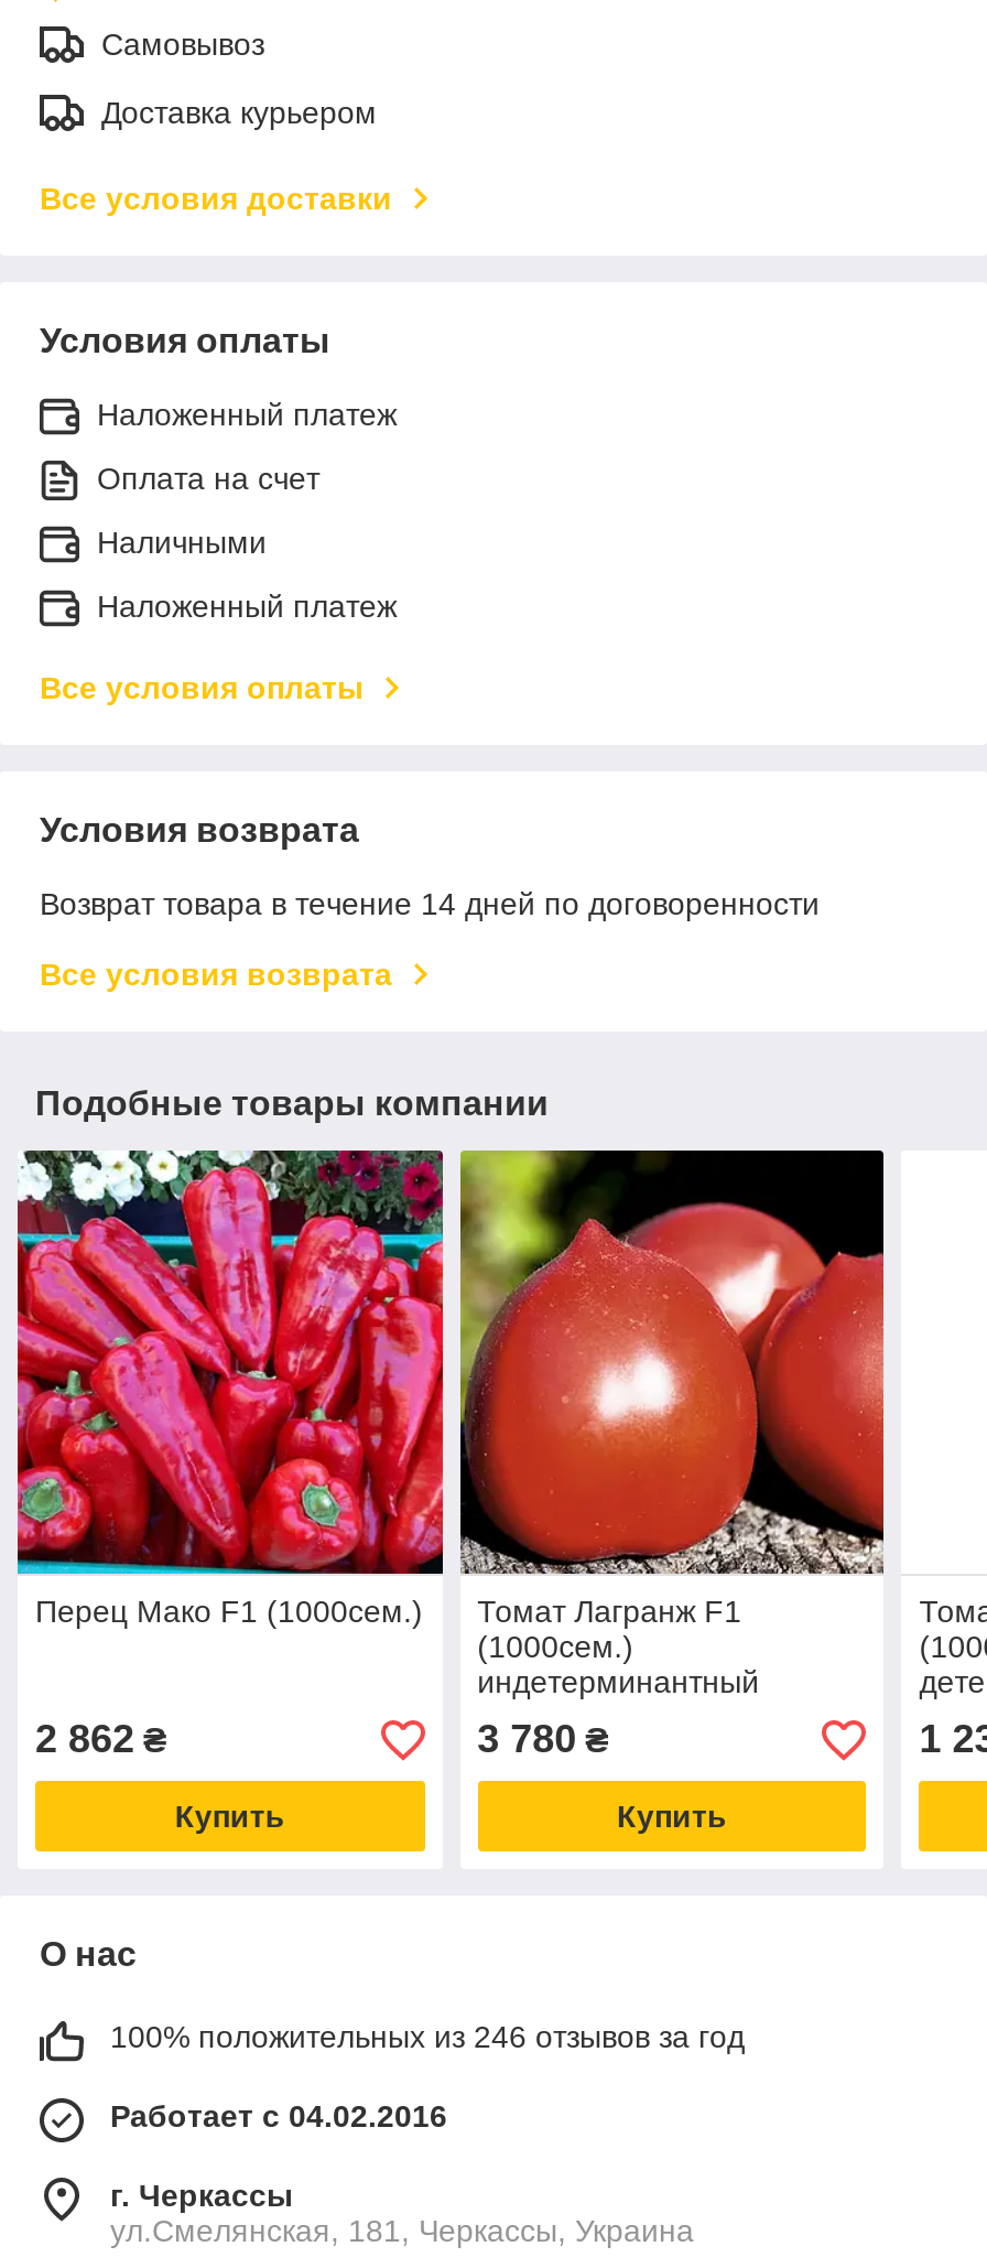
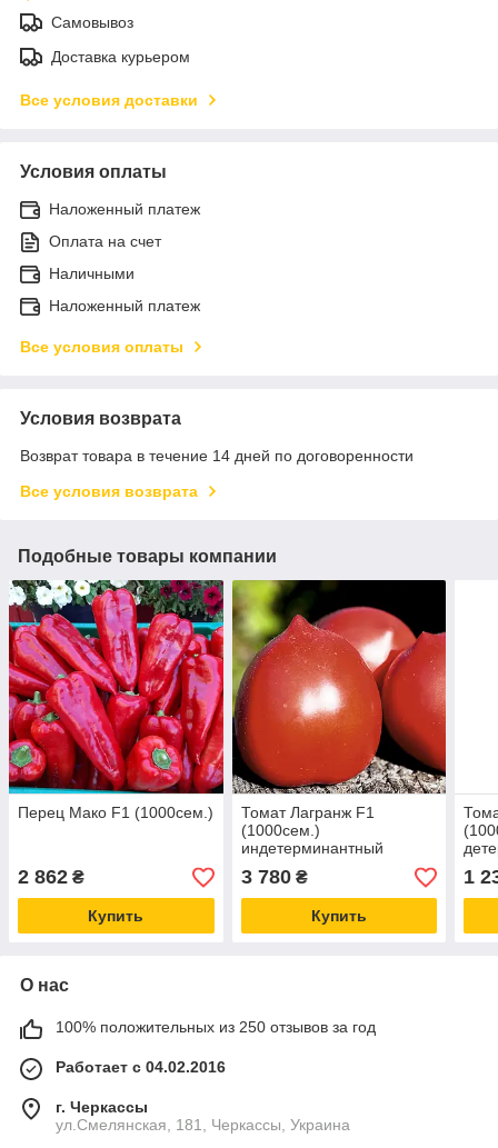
[110,2020,745,2055] 100% положительных из 246 отзывов за год -> [56,1018,376,1036] 100% положительных из 250 отзывов за год

